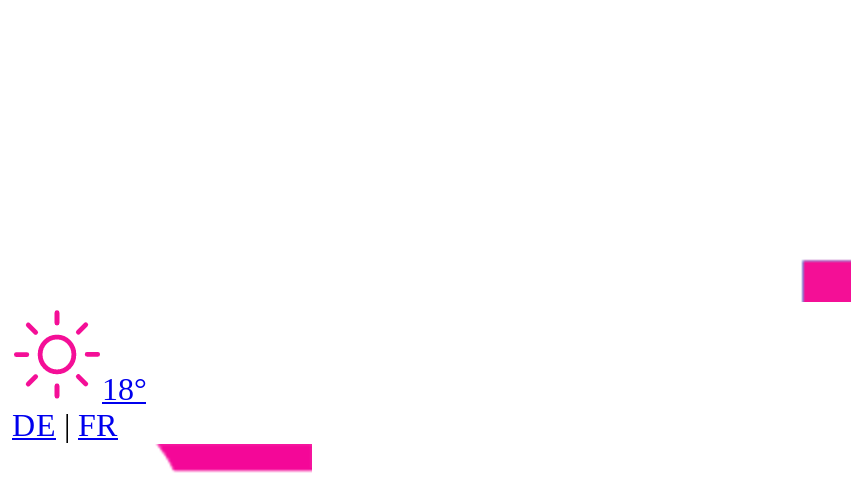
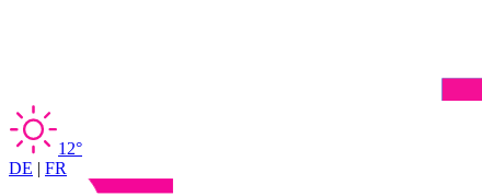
[102,372,146,406] 18° -> [58,139,82,158] 12°

